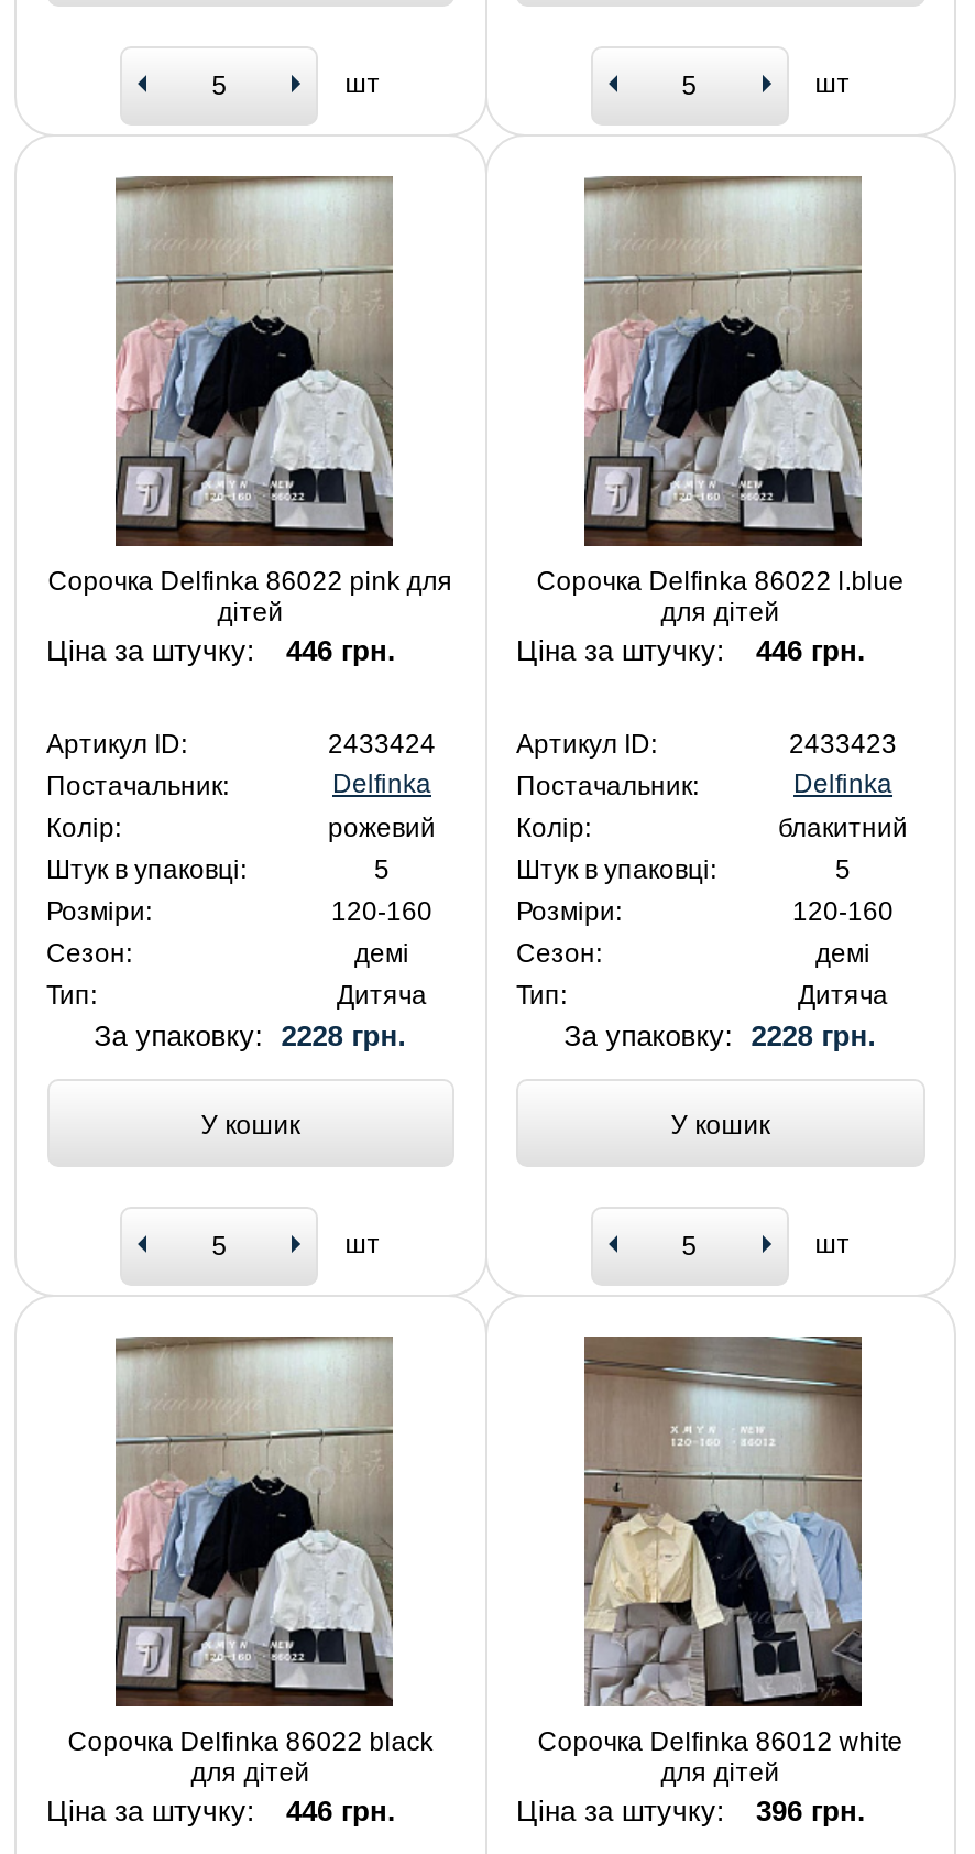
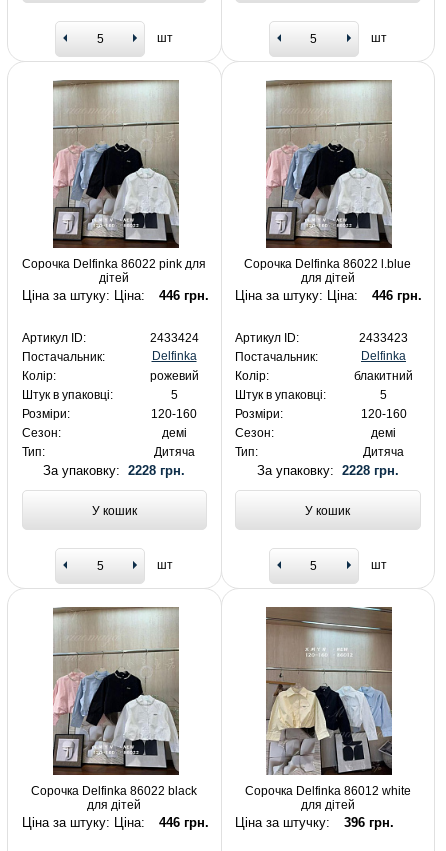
[46,634,264,667] Ціна за штучку: -> [21,288,148,303] Ціна за штуку: Ціна:
[516,634,734,667] Ціна за штучку: -> [235,288,362,303] Ціна за штуку: Ціна:
[46,1795,264,1828] Ціна за штучку: -> [21,815,148,830] Ціна за штуку: Ціна:

